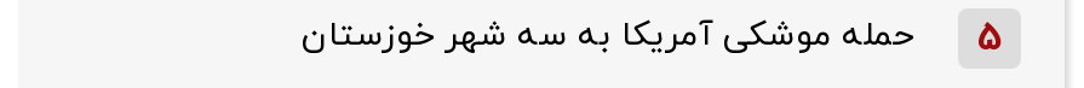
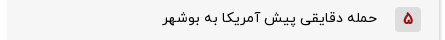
[302,14,914,60] حمله موشکی آمریکا به سه شهر خوزستان -> [162,9,377,28] حمله دقایقی پیش آمریکا به بوشهر

